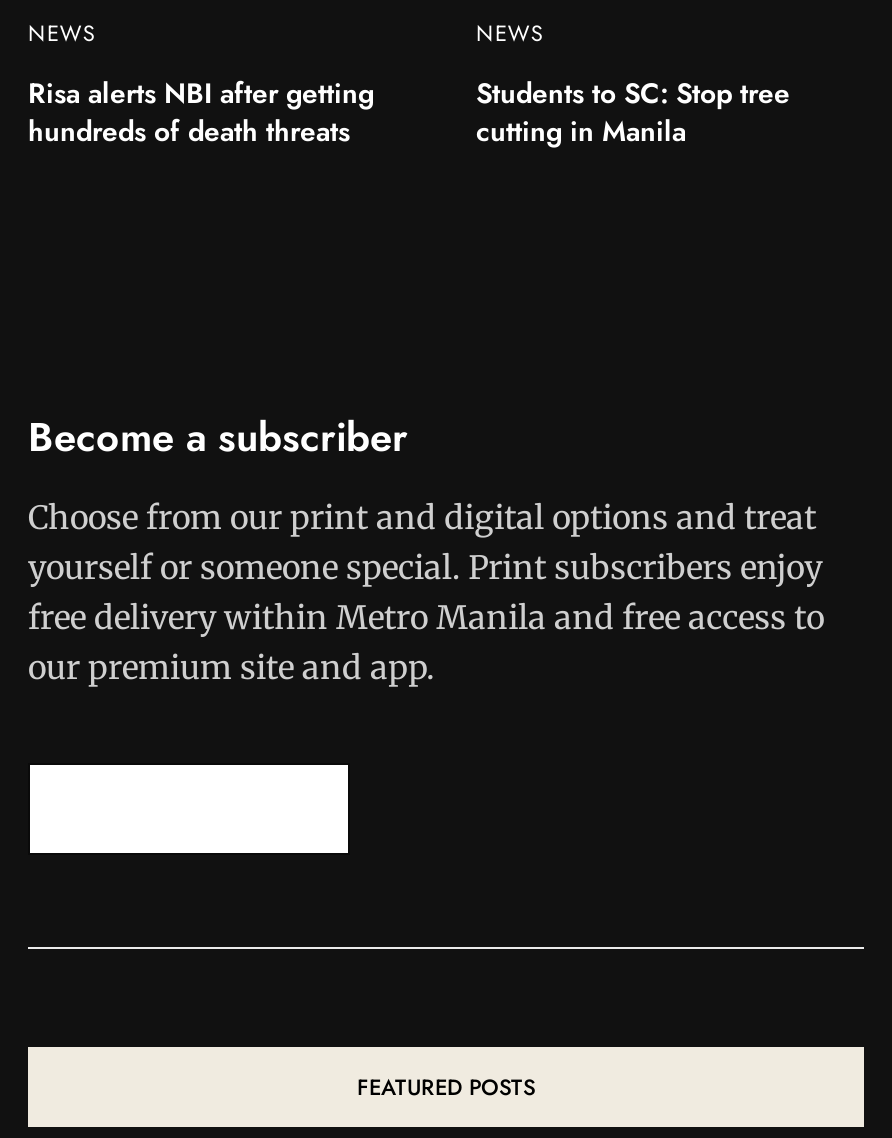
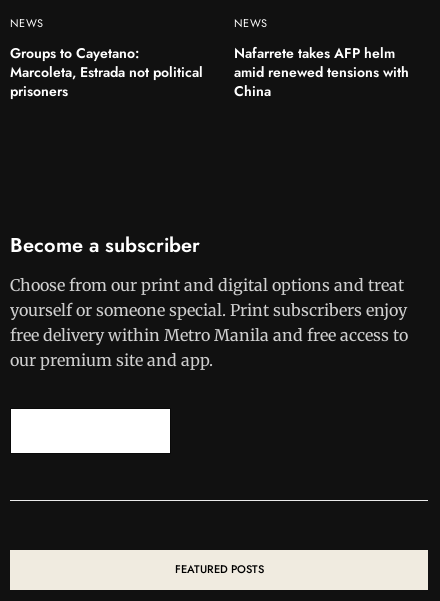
[28,72,374,150] Risa alerts NBI after getting | hundreds of death threats -> [10,43,203,101] Groups to Cayetano: | Marcoleta, Estrada not political | prisoners
[476,72,790,150] Students to SC: Stop tree | cutting in Manila -> [234,43,409,101] Nafarrete takes AFP helm | amid renewed tensions with | China

